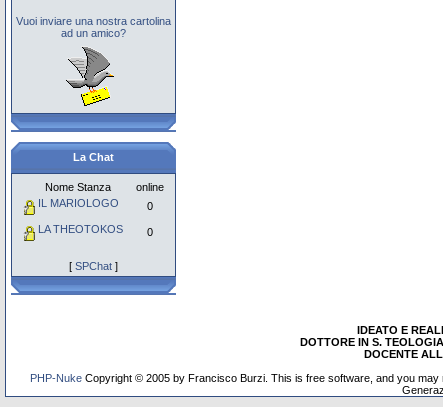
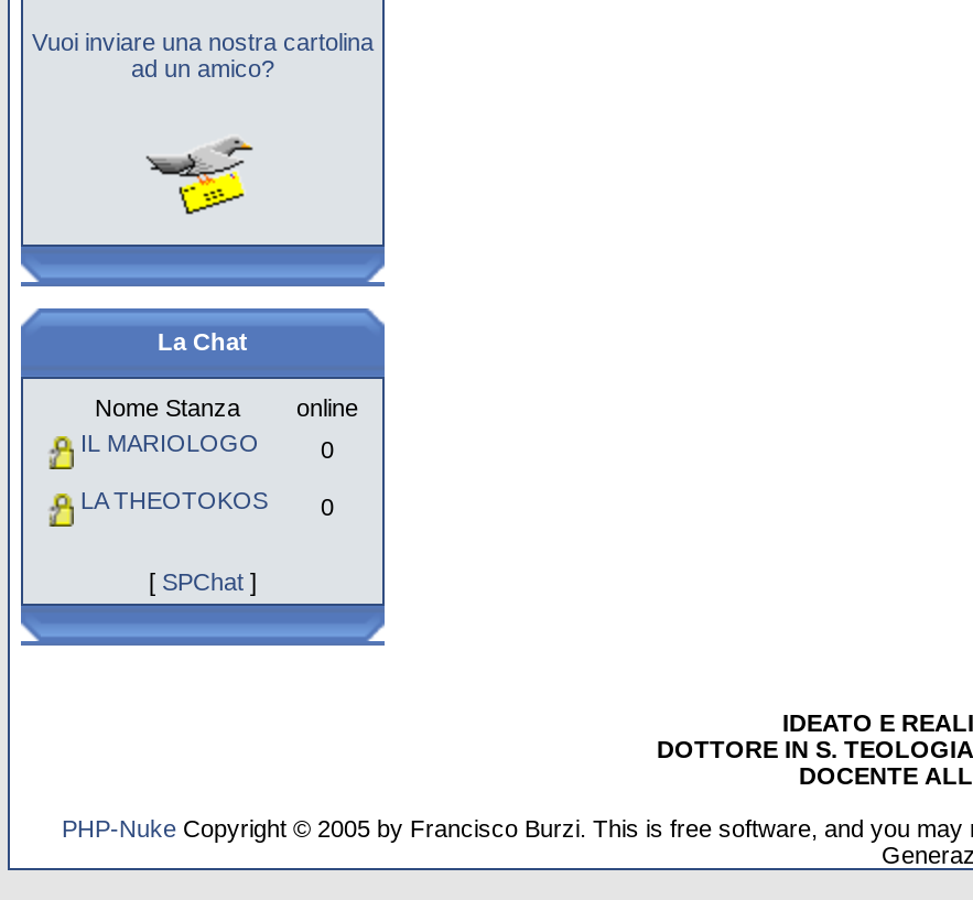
[65,46,115,107] [image] -> [144,99,255,229] [image]

